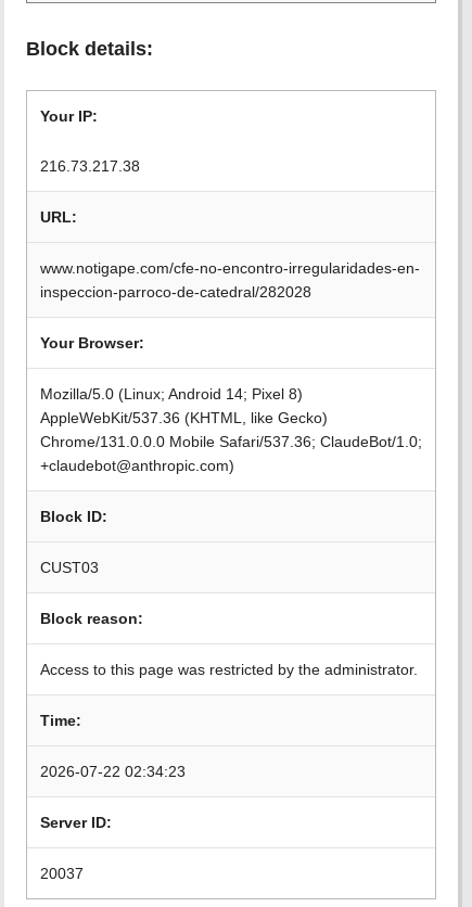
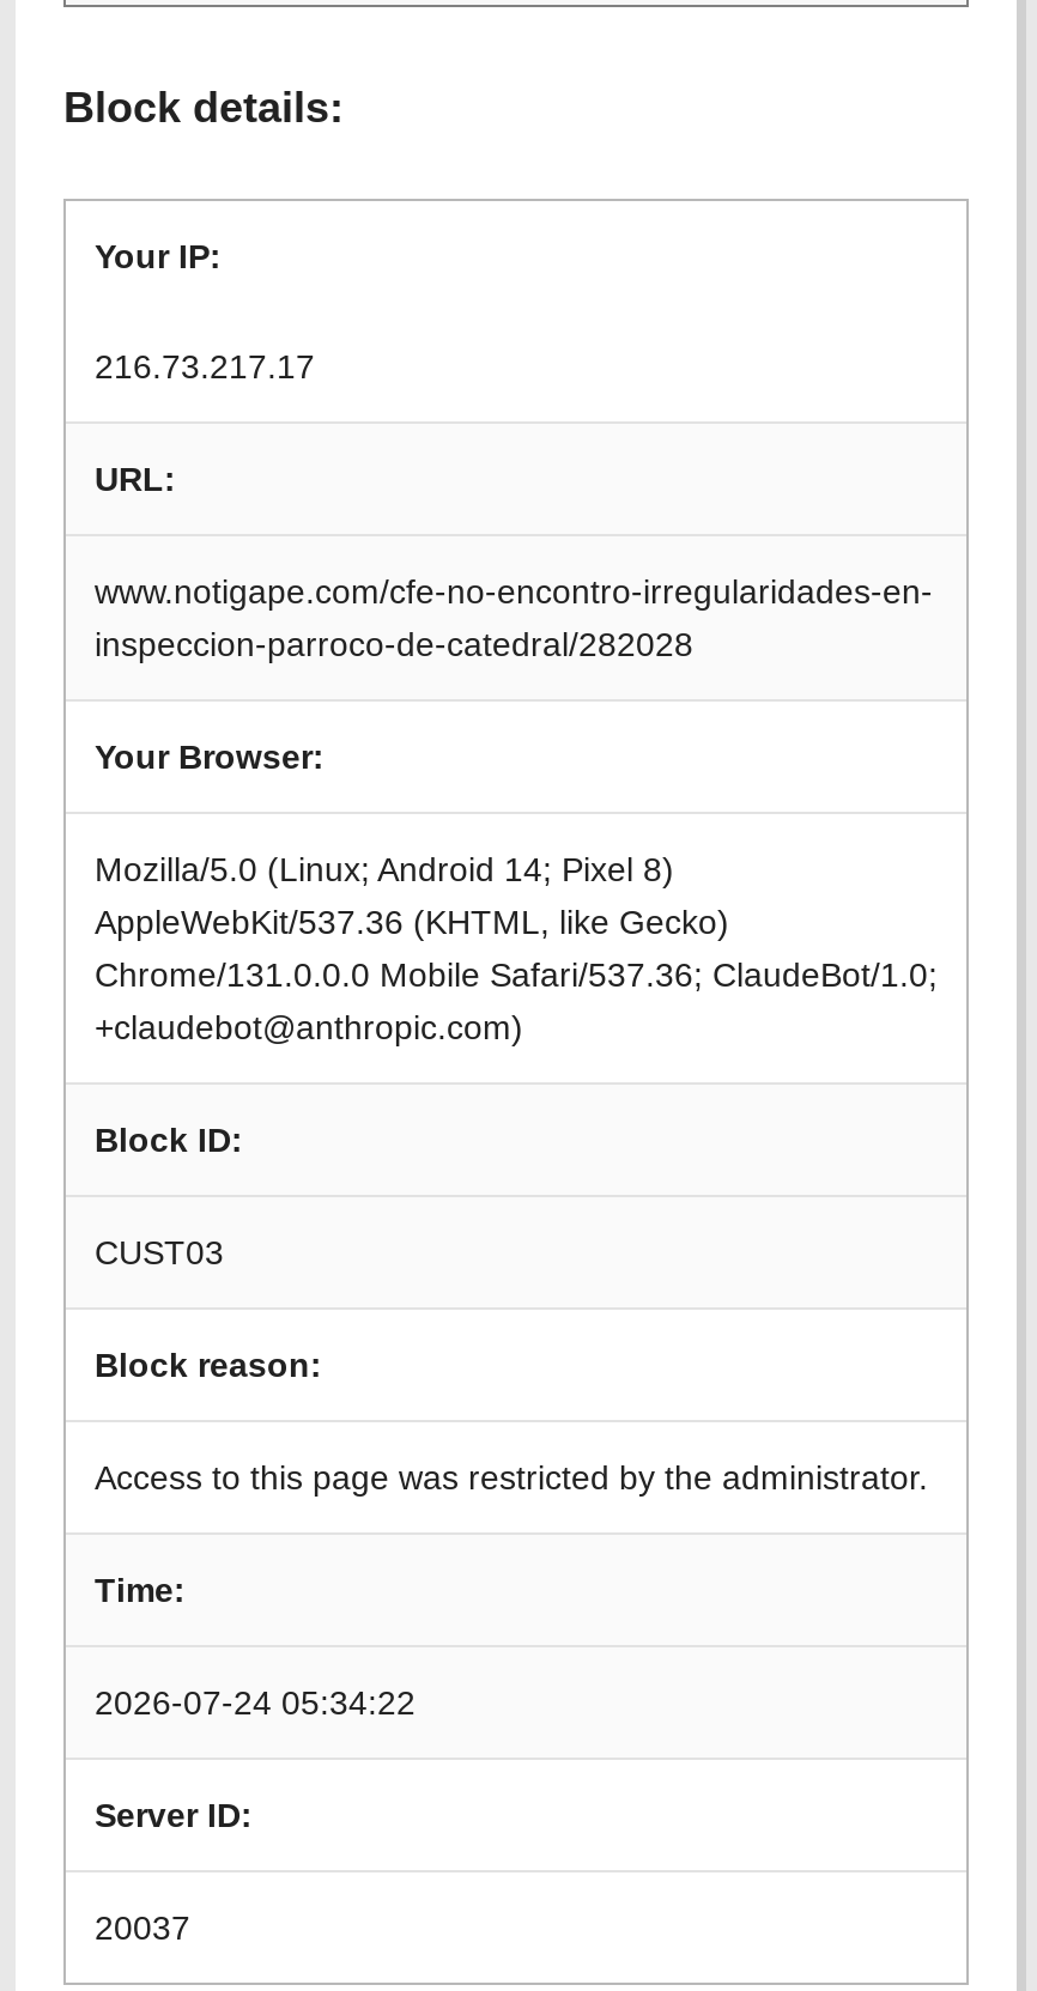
[40,157,140,175] 216.73.217.38 -> [95,347,315,386] 216.73.217.17
[40,763,186,780] 2026-07-22 02:34:23 -> [95,1683,416,1722] 2026-07-24 05:34:22

